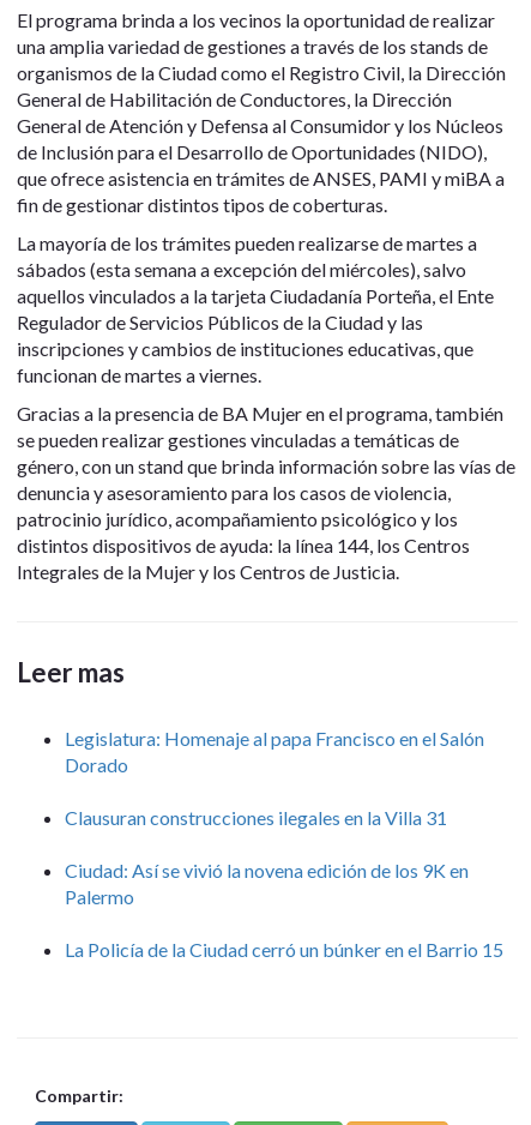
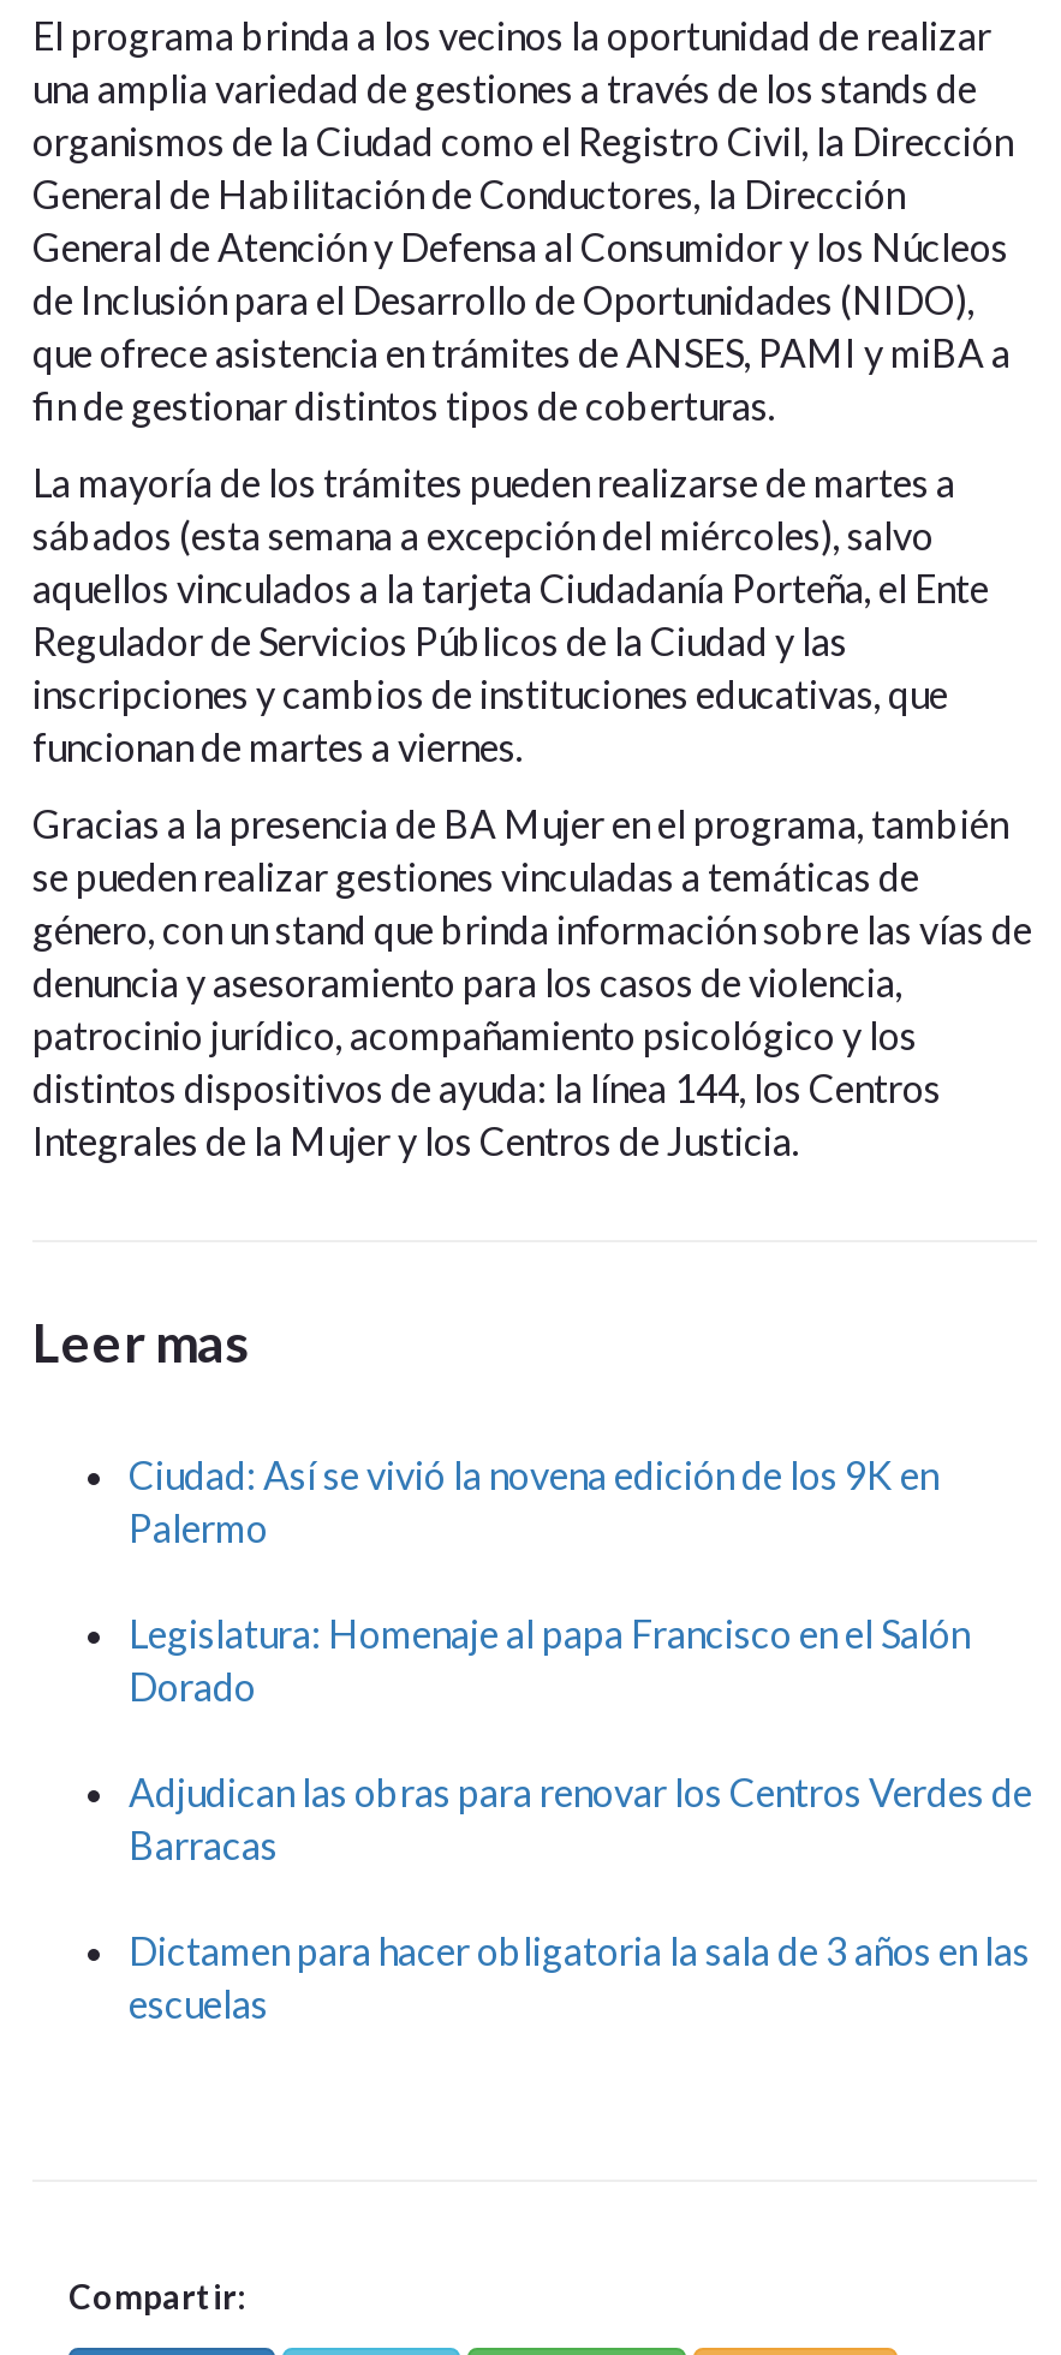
moved [65,727,484,776] -> [129,1610,970,1708]: Legislatura: Homenaje al papa Francisco en el Salón | Dorado
[65,806,503,961] Clausuran construcciones ilegales en la Villa 31 | La Policía de la Ciudad cerró un búnker en el Barrio 15 -> [129,1768,1032,2026] Adjudican las obras para renovar los Centros Verdes de | Barracas | Dictamen para hacer obligatoria la sala de 3 años en las | escuelas
moved [65,859,469,908] -> [129,1451,938,1550]: Ciudad: Así se vivió la novena edición de los 9K en | Palermo

